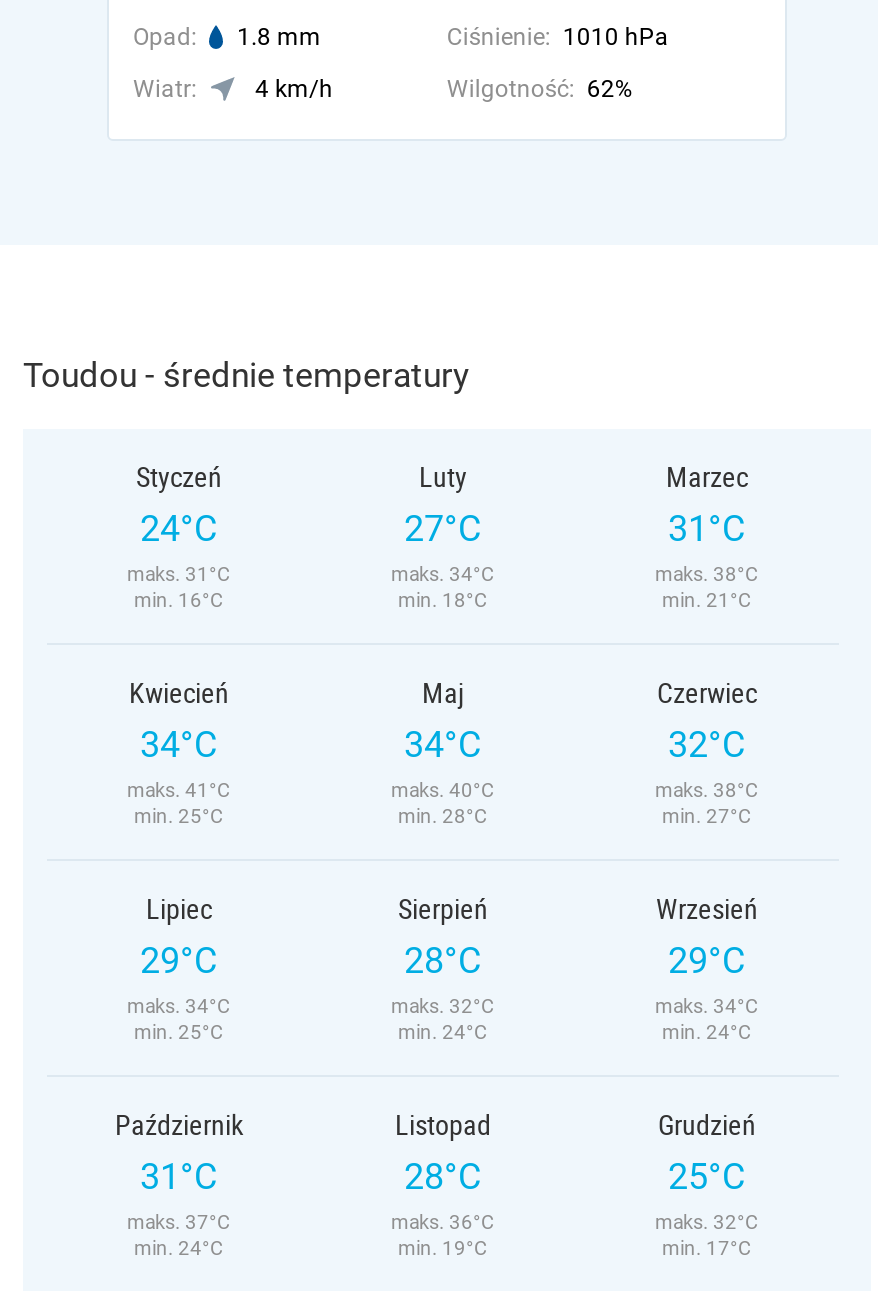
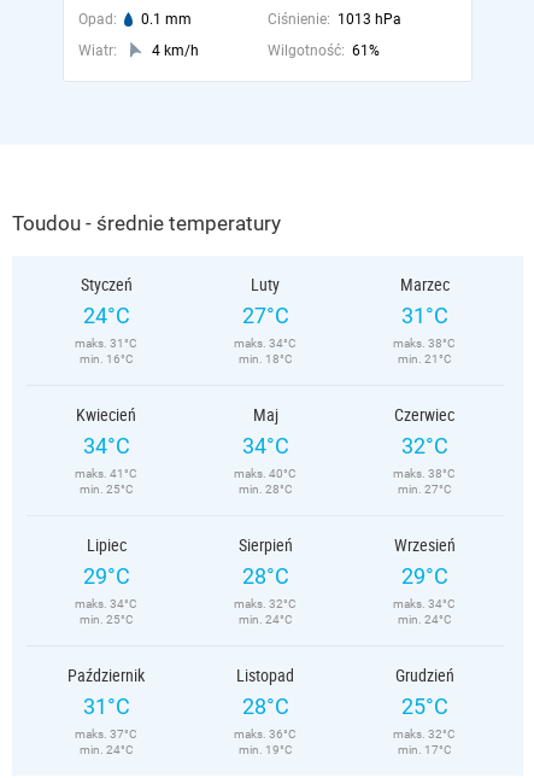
[133,23,321,51] Opad: 1.8 mm -> [78,11,192,28] Opad: 0.1 mm
[447,23,669,51] Ciśnienie: 1010 hPa -> [267,11,401,28] Ciśnienie: 1013 hPa
[447,75,633,103] Wilgotność: 62% -> [267,42,380,59] Wilgotność: 61%

